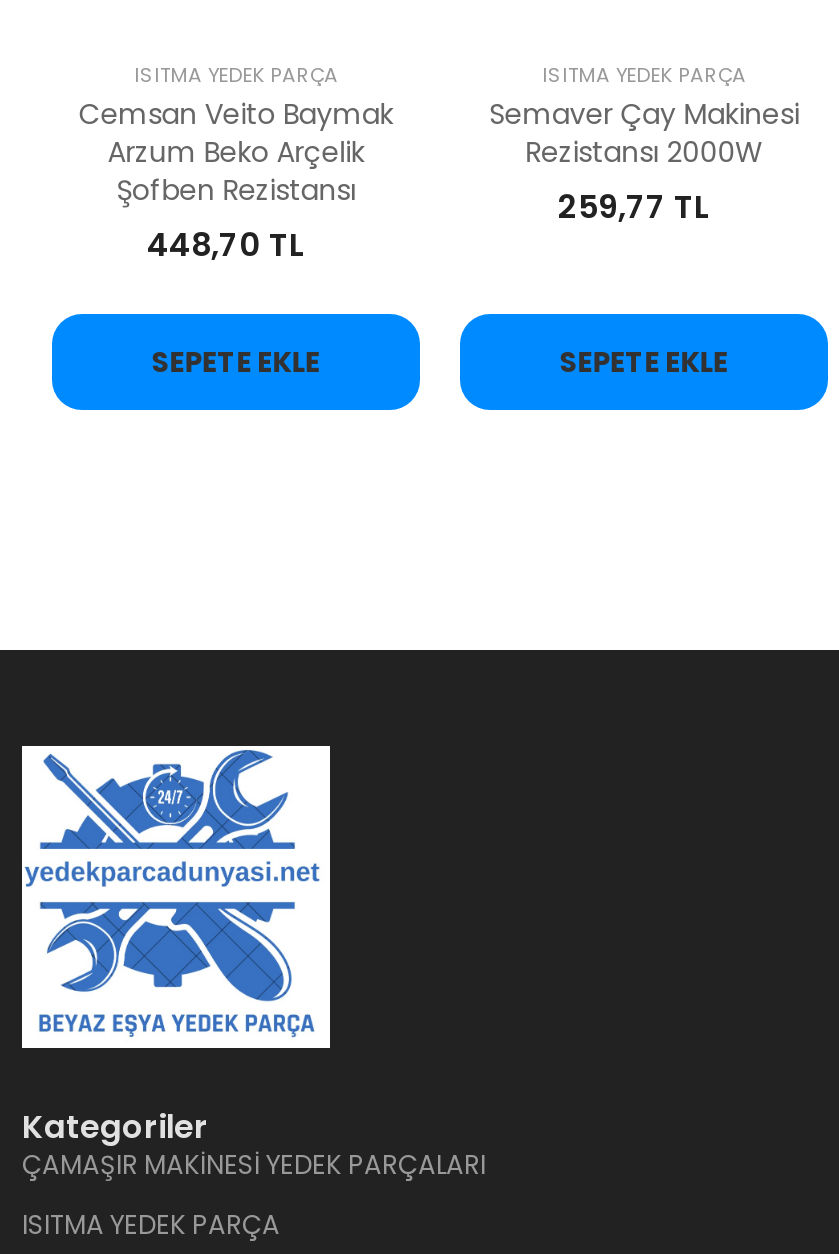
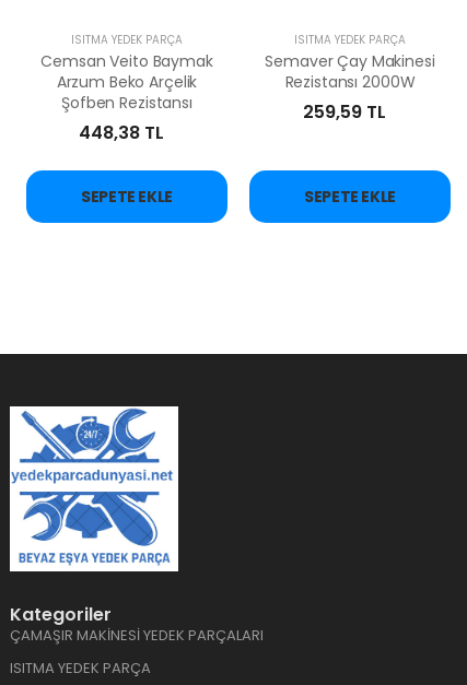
[558,185,710,231] 259,77 TL -> [303,100,386,125] 259,59 TL
[147,223,305,269] 448,70 TL -> [79,121,164,146] 448,38 TL

